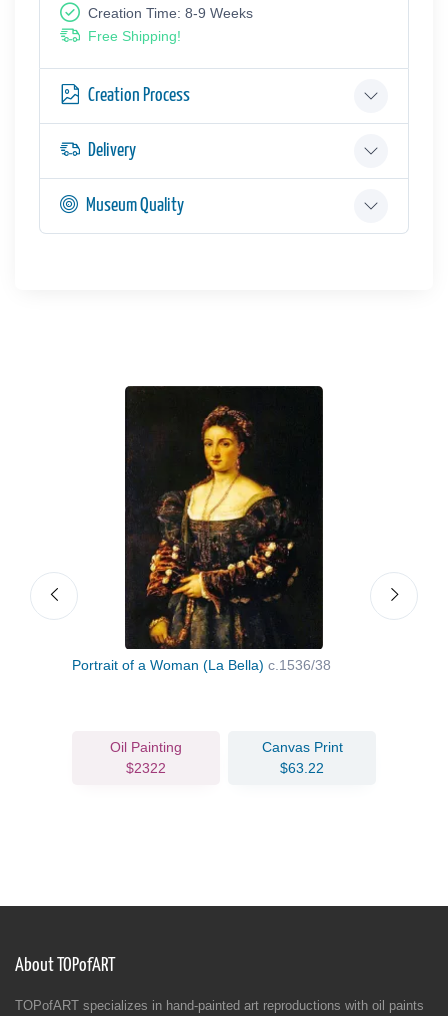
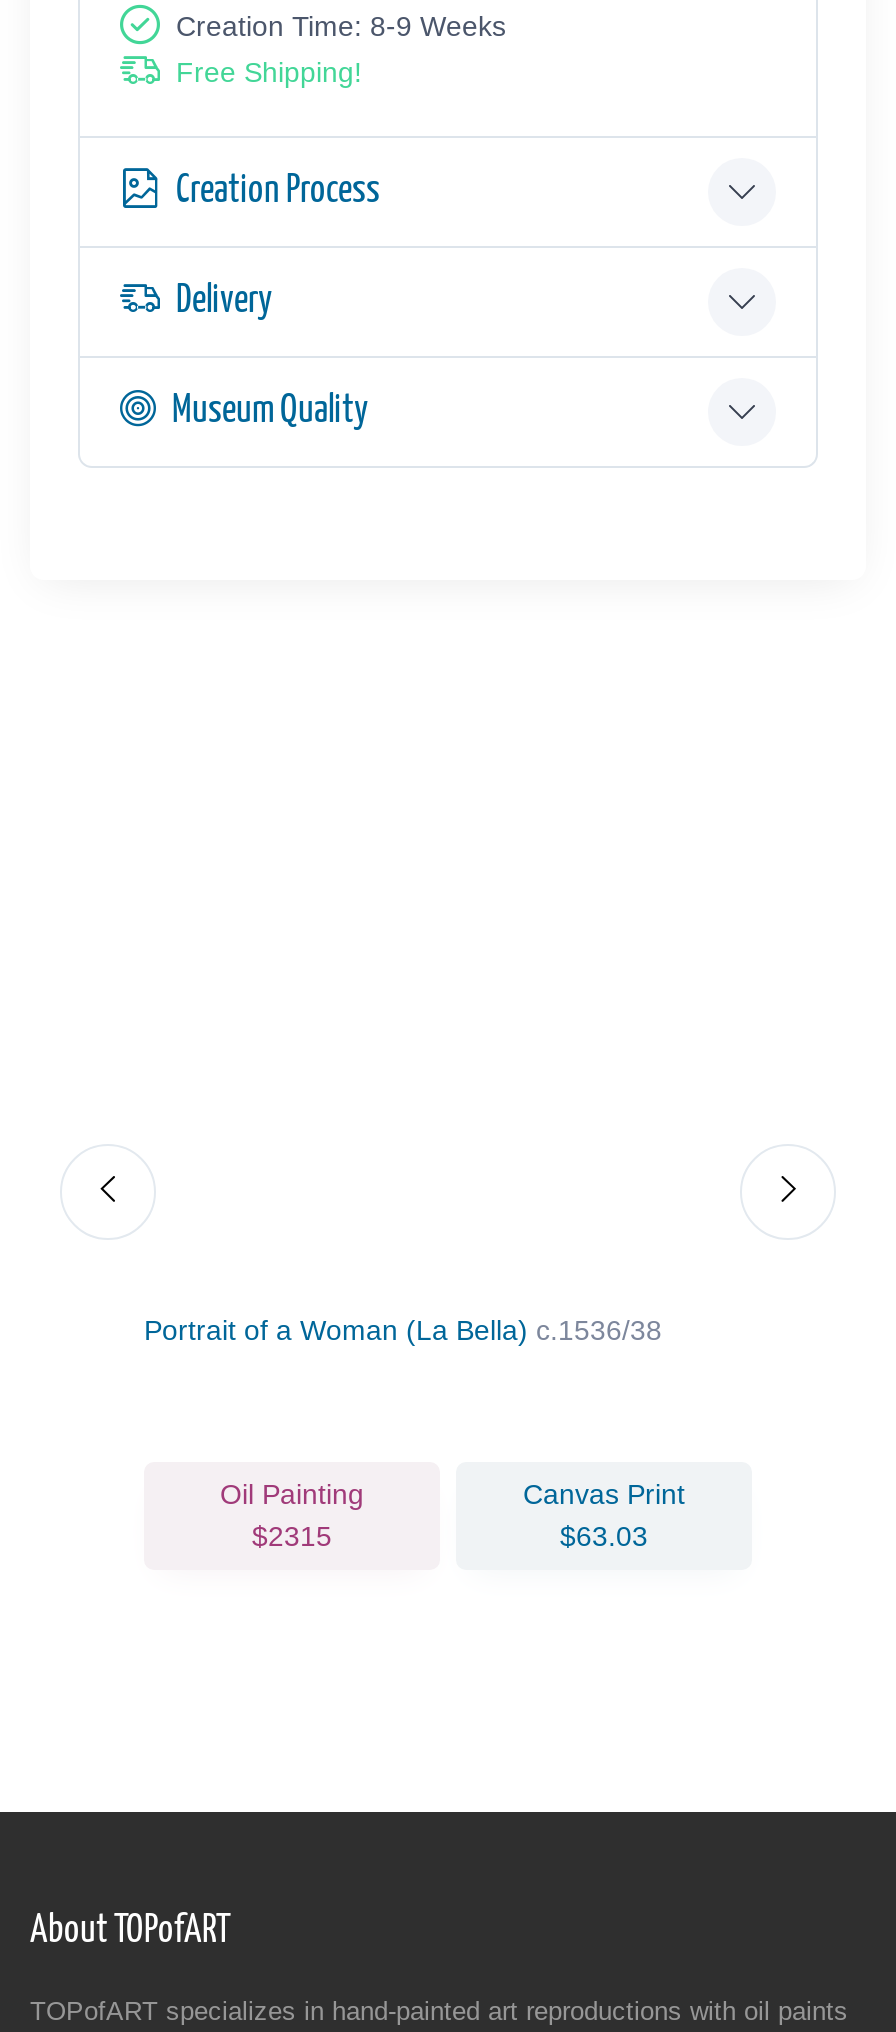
[124,385,324,650] [image] -> none
[126,760,166,776] $2322 -> [252,1520,332,1552] $2315
[280,760,324,776] $63.22 -> [560,1520,648,1552] $63.03

